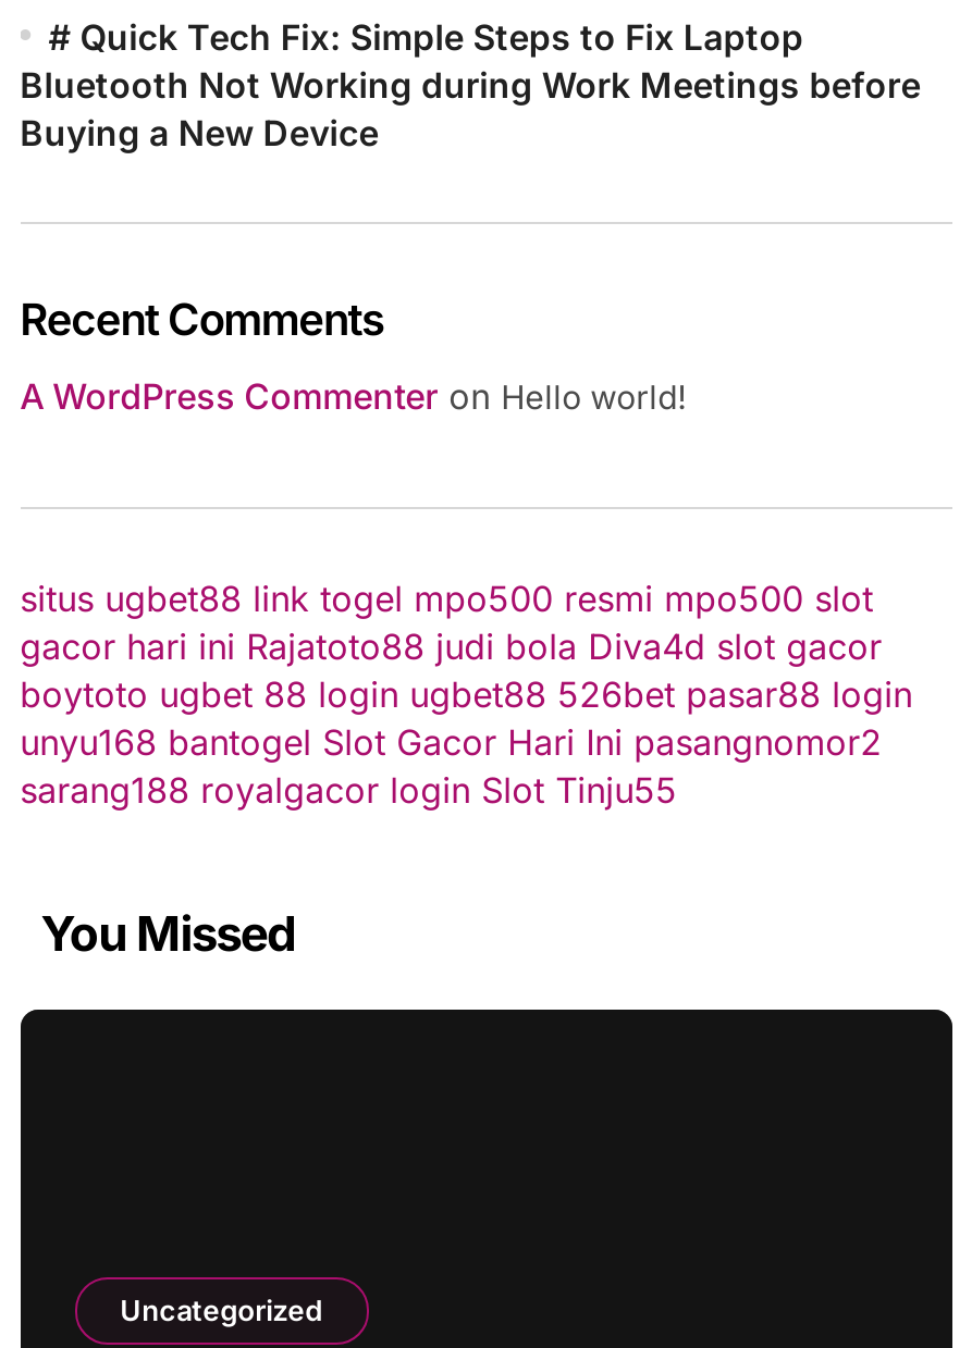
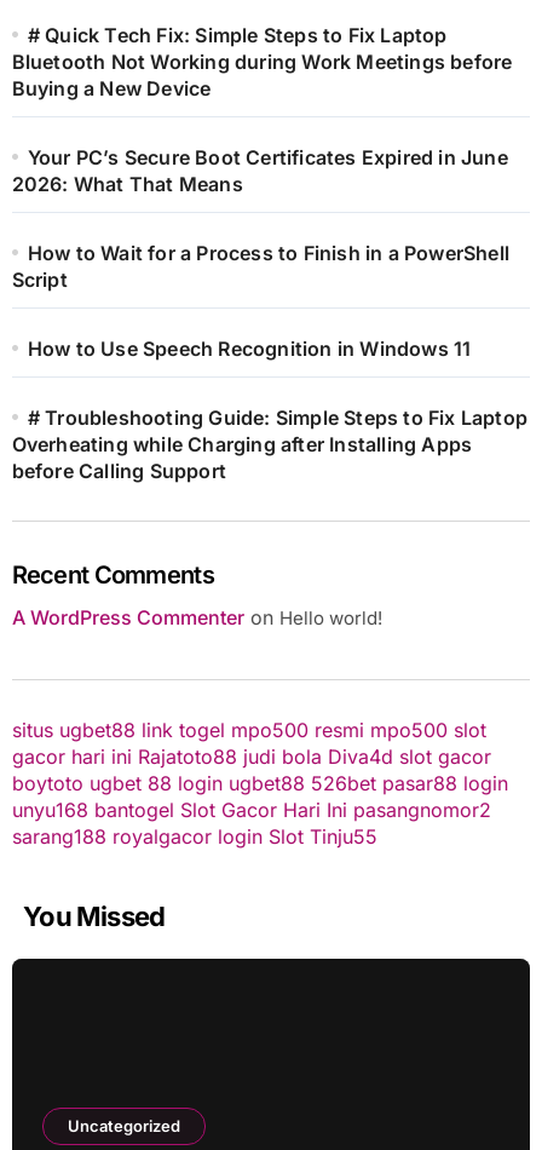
none -> [12,145,527,482] Your PC’s Secure Boot Certificates Expired in June | 2026: What That Means | How to Wait for a Process to Finish in a PowerShell | Script | How to Use Speech Recognition in Windows 11 | # Troubleshooting Guide: Simple Steps to Fix Laptop | Overheating while Charging after Installing Apps | before Calling Support

